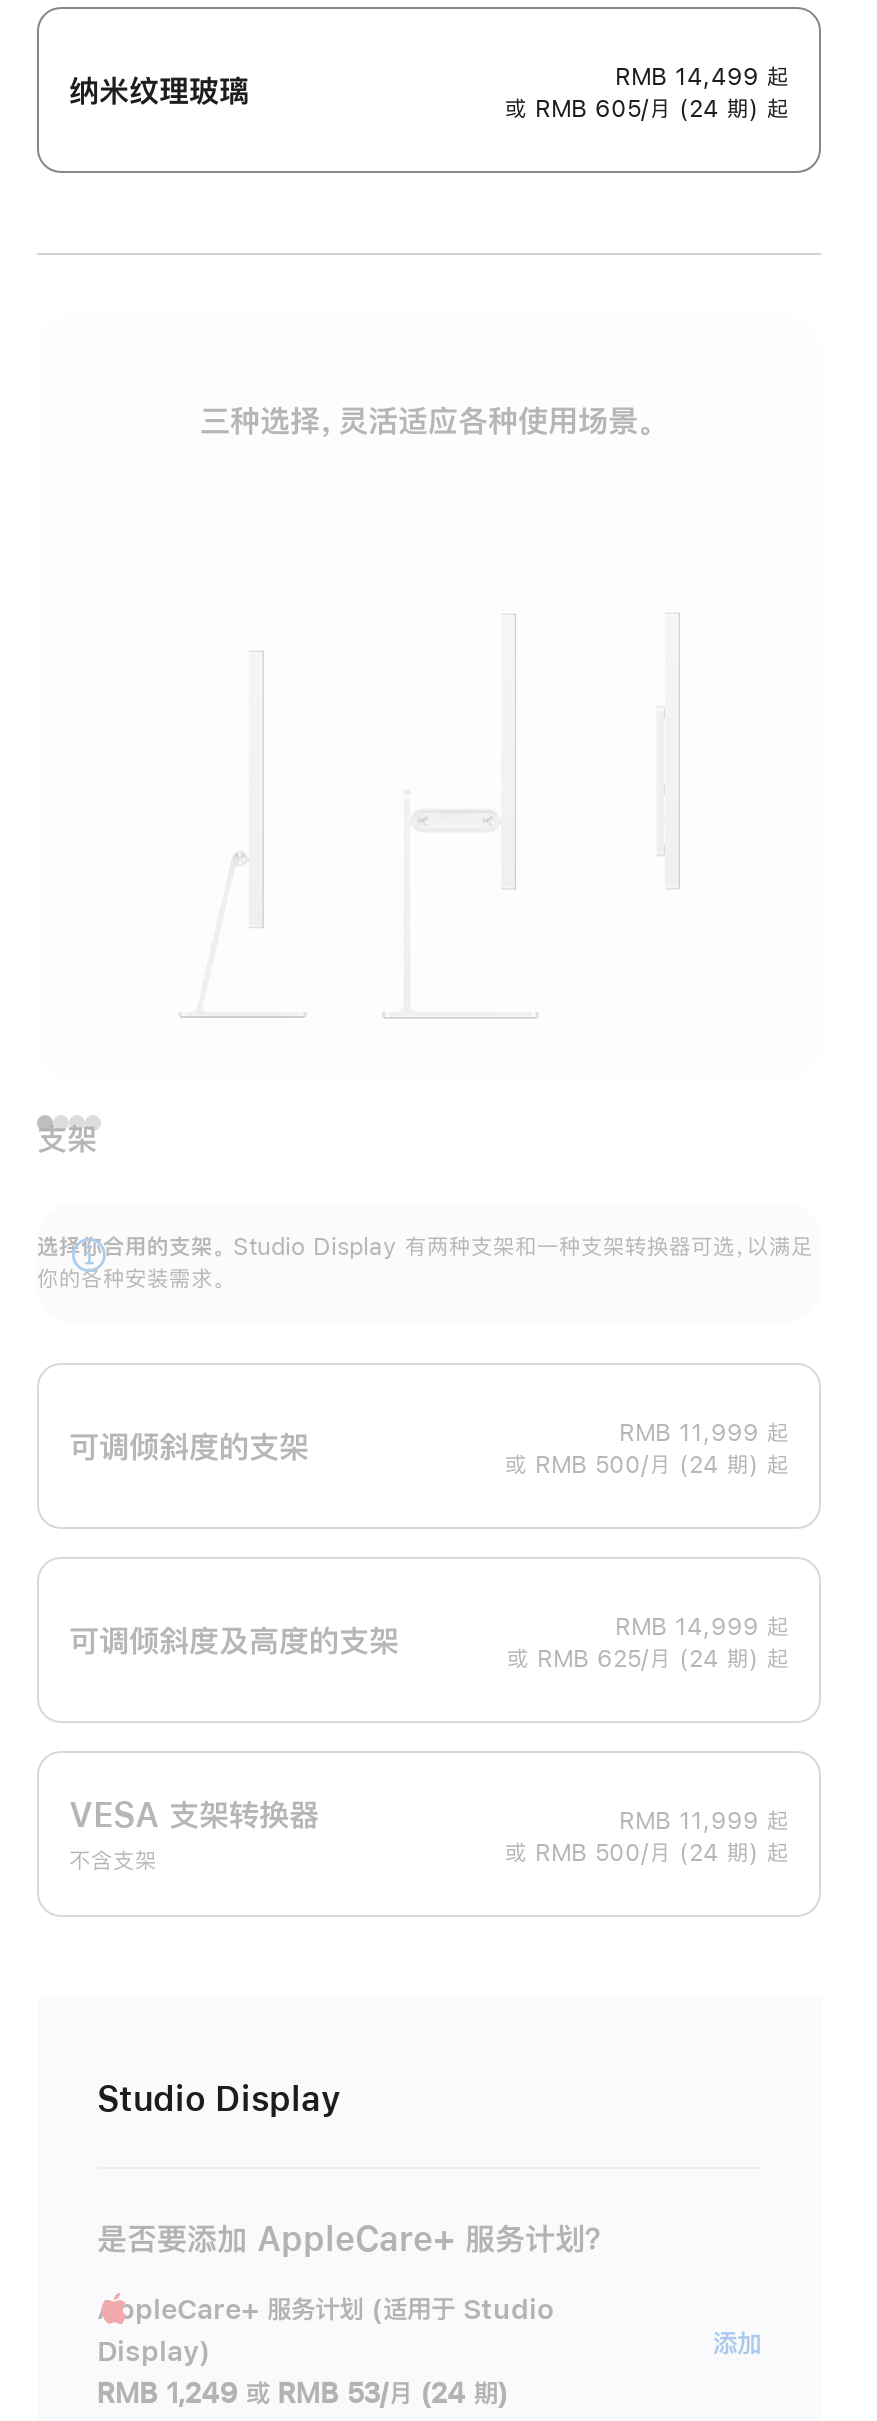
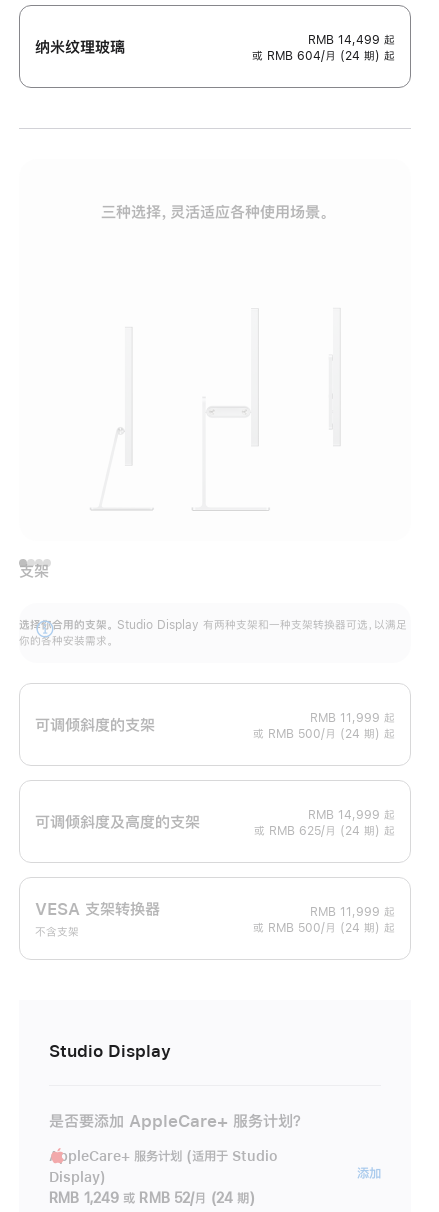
[505,97,789,121] 或 RMB 605/月 (24 期) 起 -> [252,50,395,62] 或 RMB 604/月 (24 期) 起
[97,2380,508,2408] RMB 1,249 或 RMB 53/月 (24 期) -> [49,1191,255,1205] RMB 1,249 或 RMB 52/月 (24 期)

